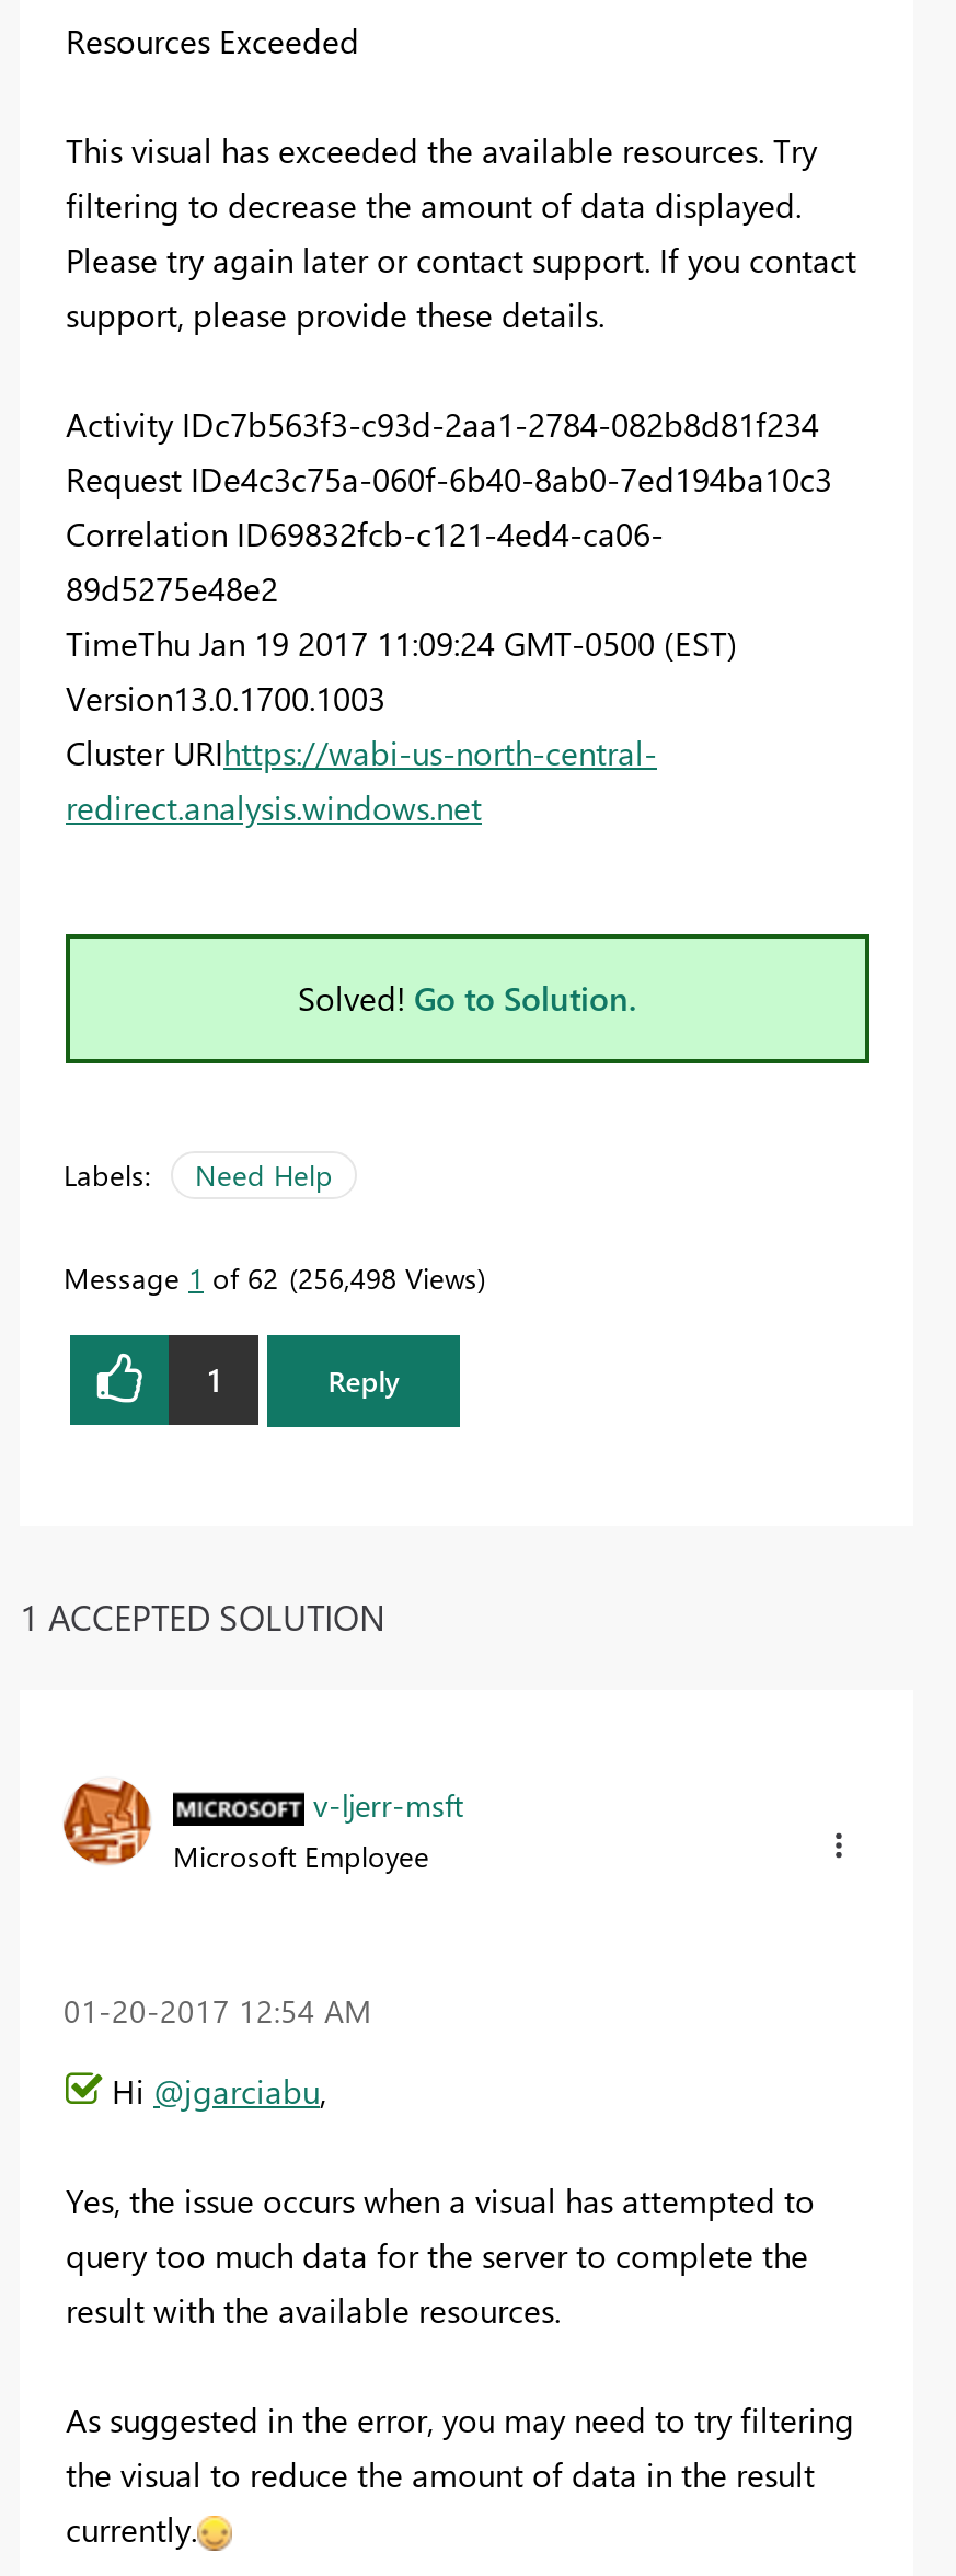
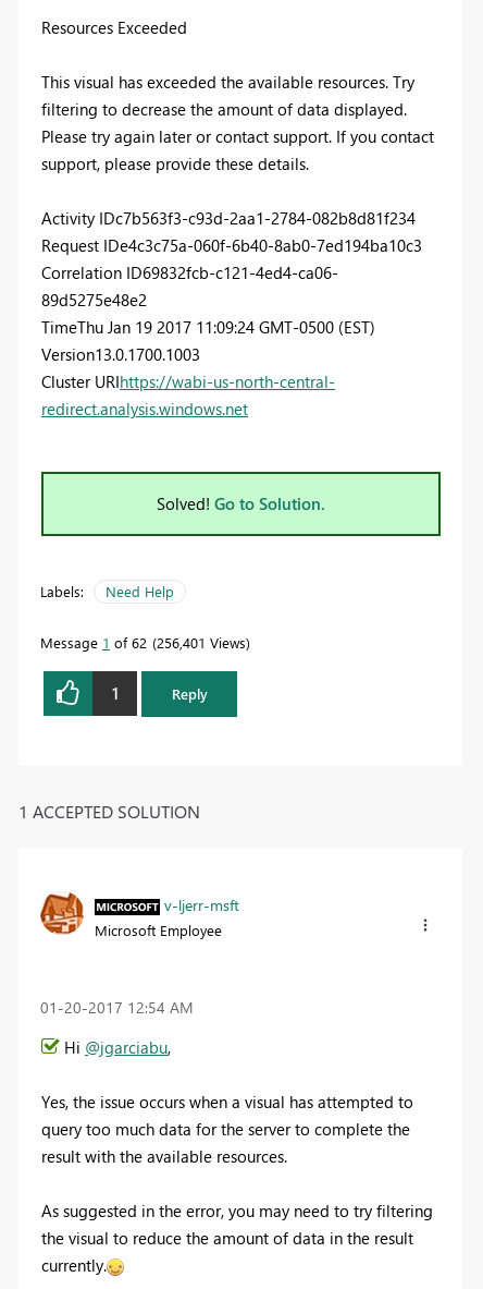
[64,1258,477,1295] Message 1 of 62 256,498 Views -> [40,633,246,651] Message 1 of 62 256,401 Views

